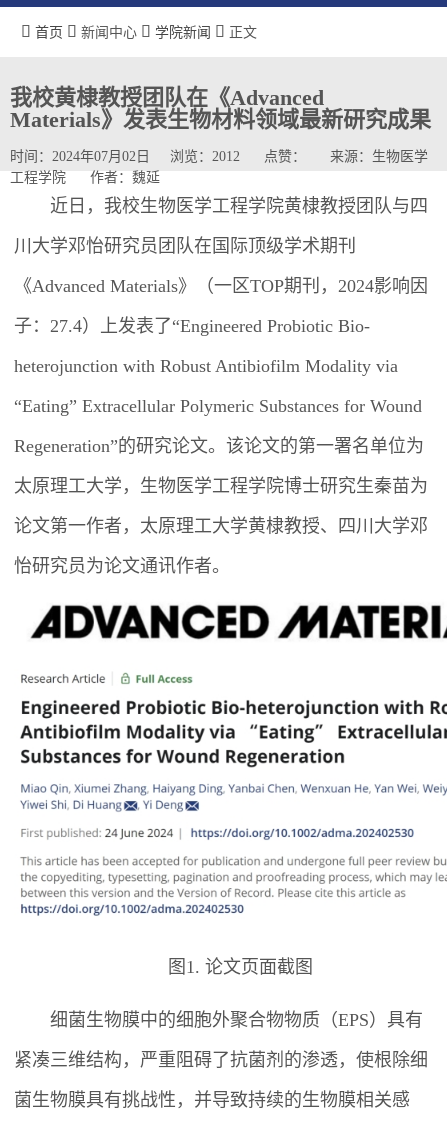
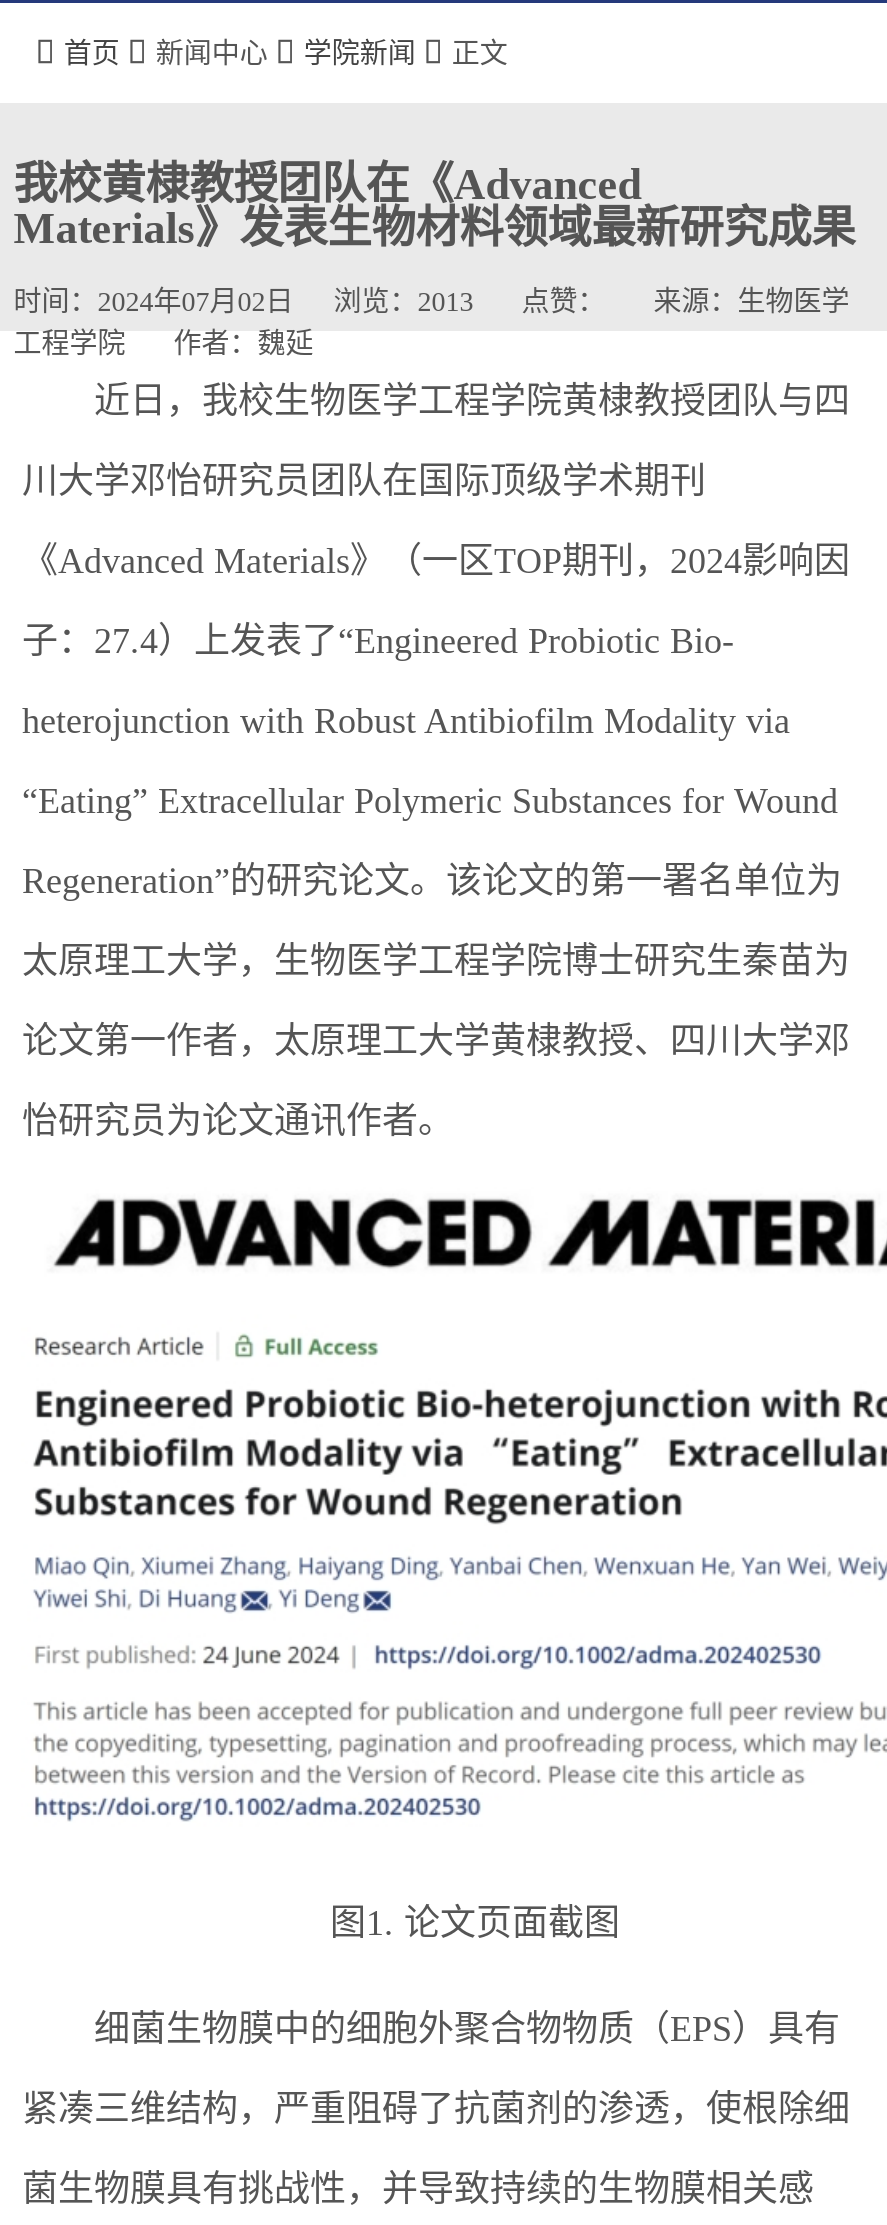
[10,149,428,164] 时间：2024年07月02日浏览：2012点赞：来源：生物医学 -> [13,287,849,317] 时间：2024年07月02日浏览：2013点赞：来源：生物医学

